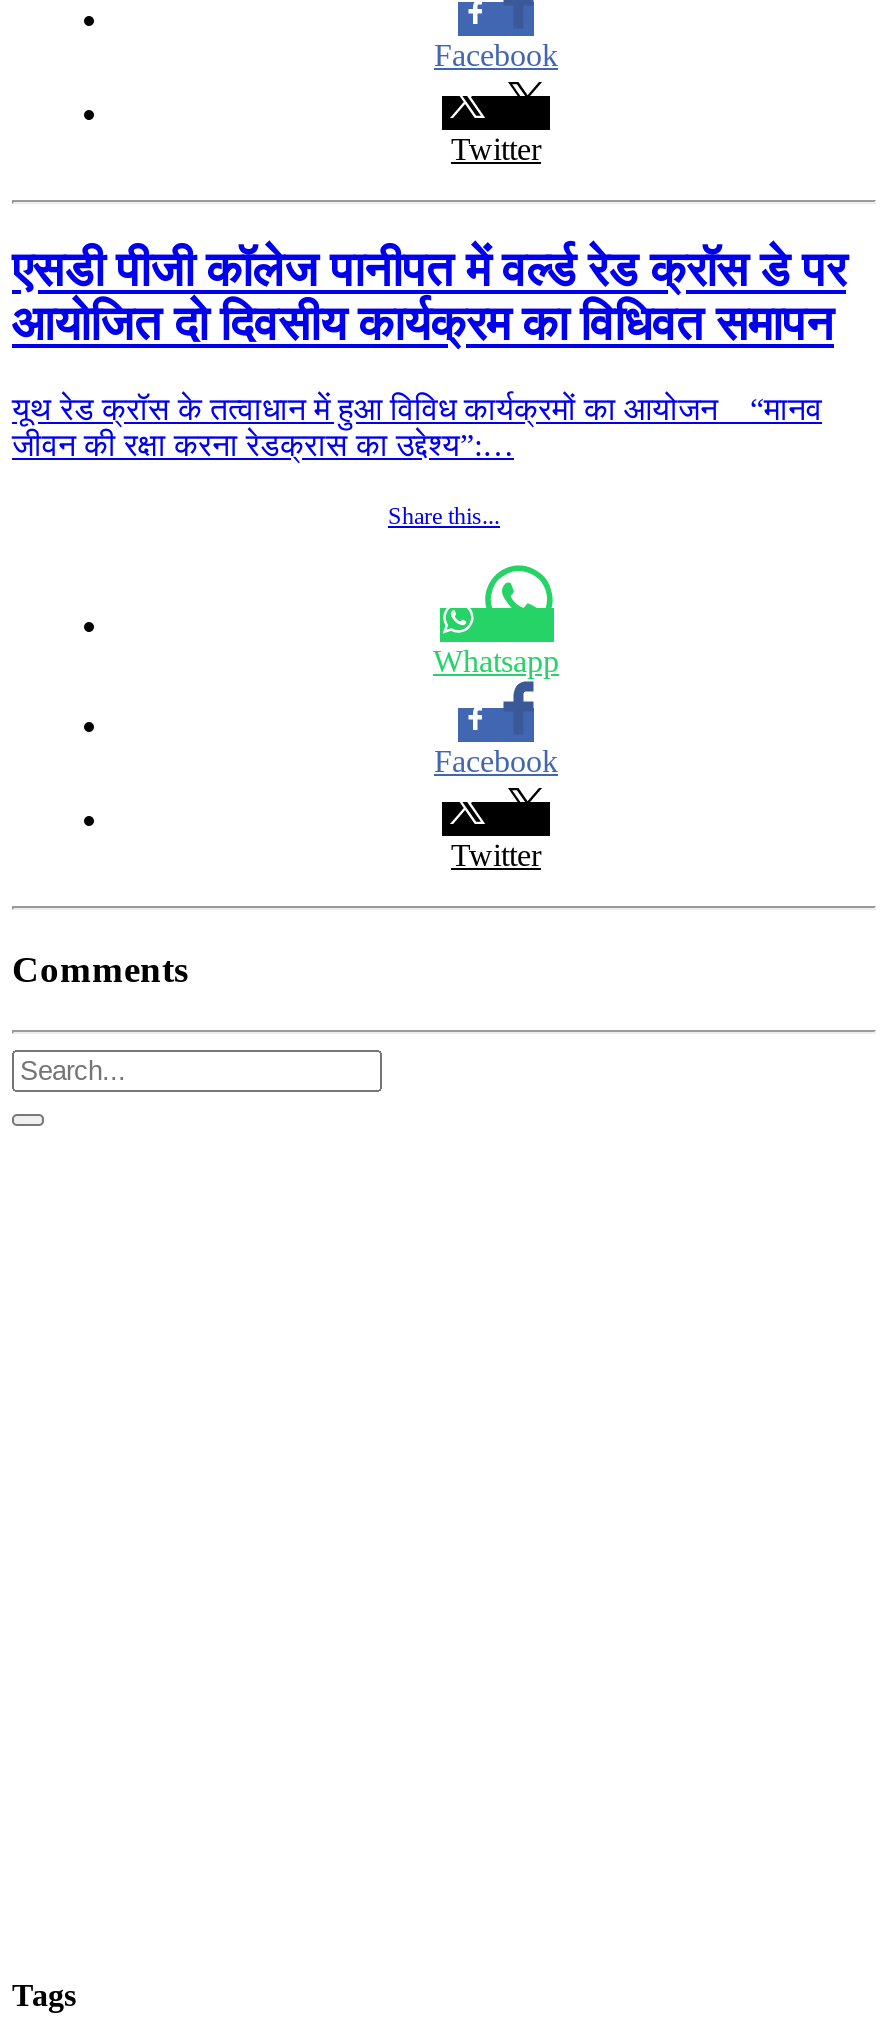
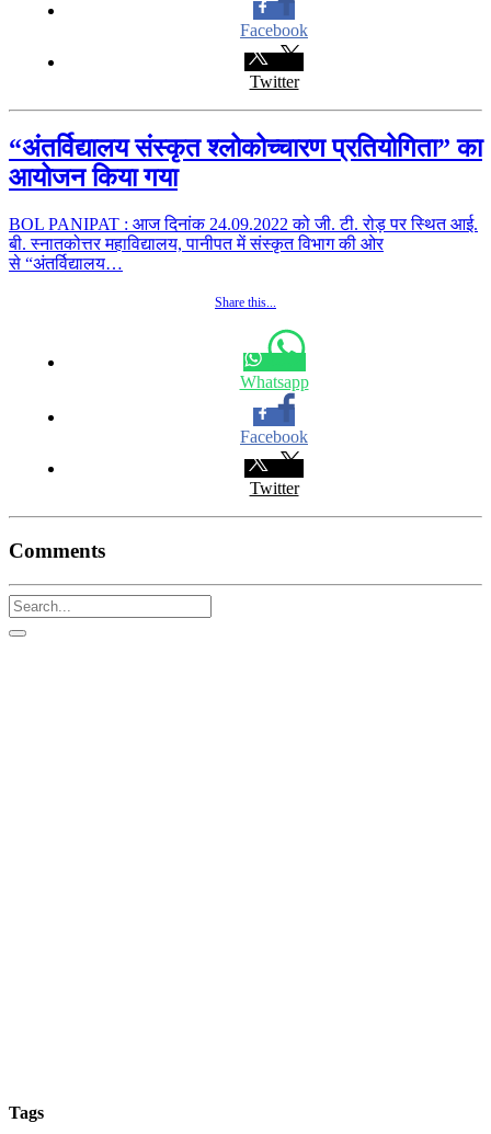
[12,245,846,351] एसडी पीजी कॉलेज पानीपत में वर्ल्ड रेड क्रॉस डे पर | आयोजित दो दिवसीय कार्यक्रम का विधिवत समापन -> [9,134,482,192] “अंतर्विद्यालय संस्कृत श्लोकोच्चारण प्रतियोगिता” का | आयोजन किया गया
[12,392,822,462] यूथ रेड क्रॉस के तत्वाधान में हुआ विविध कार्यक्रमों का आयोजन “मानव | जीवन की रक्षा करना रेडक्रास का उद्देश्य”:… -> [9,215,478,273] BOL PANIPAT : आज दिनांक 24.09.2022 को जी. टी. रोड़ पर स्थित आई. | बी. स्नातकोत्तर महाविद्यालय, पानीपत में संस्कृत विभाग की ओर | से “अंतर्विद्यालय…

